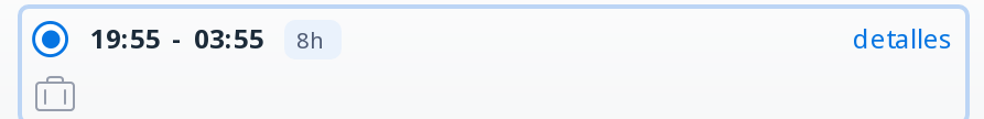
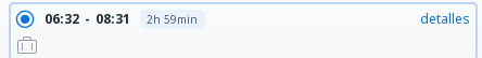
[90,20,325,57] 19:55 | 03:55 | 8h -> [45,10,197,28] 06:32 | 08:31 | 2h 59min

